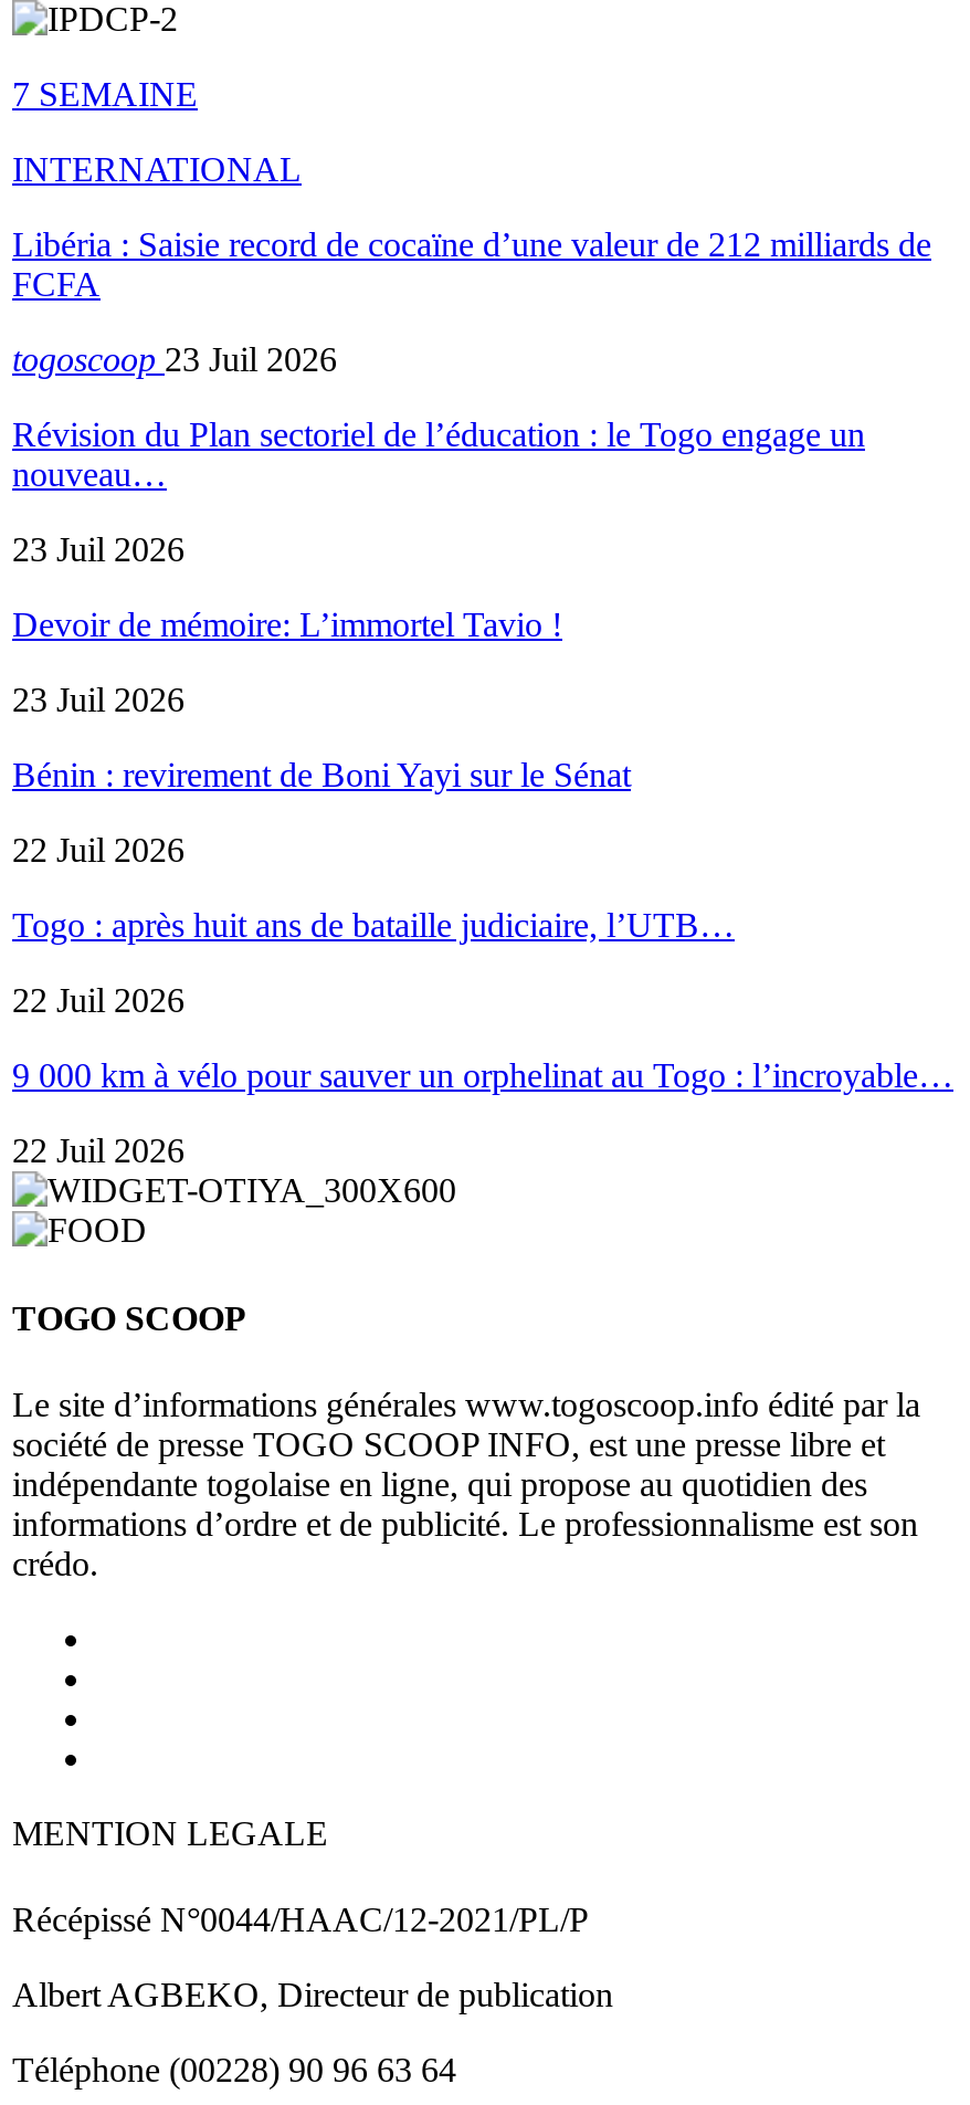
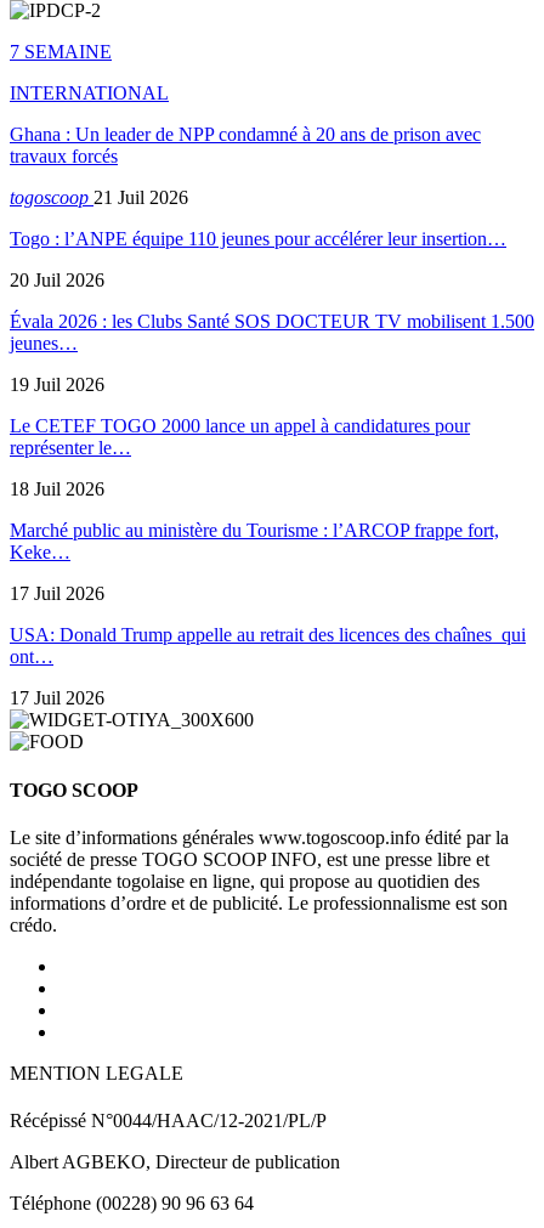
[12,227,931,304] Libéria : Saisie record de cocaïne d’une valeur de 212 milliards de | FCFA -> [10,125,481,167] Ghana : Un leader de NPP condamné à 20 ans de prison avec | travaux forcés
[12,341,337,379] togoscoop 23 Juil 2026 -> [10,188,188,208] togoscoop 21 Juil 2026
[12,417,865,494] Révision du Plan sectoriel de l’éducation : le Togo engage un | nouveau… -> [10,229,506,250] Togo : l’ANPE équipe 110 jeunes pour accélérer leur insertion…
[12,531,184,569] 23 Juil 2026 -> [10,270,104,291] 20 Juil 2026
[12,607,562,644] Devoir de mémoire: L’immortel Tavio ! -> [10,312,534,354] Évala 2026 : les Clubs Santé SOS DOCTEUR TV mobilisent 1.500 | jeunes…
[12,682,184,719] 23 Juil 2026 -> [10,375,104,395] 19 Juil 2026
[12,757,631,794] Bénin : revirement de Boni Yayi sur le Sénat -> [10,416,470,459] Le CETEF TOGO 2000 lance un appel à candidatures pour | représenter le…
[12,832,184,870] 22 Juil 2026 -> [10,479,104,500] 18 Juil 2026
[12,907,735,945] Togo : après huit ans de bataille judiciaire, l’UTB… -> [10,520,499,563] Marché public au ministère du Tourisme : l’ARCOP frappe fort, | Keke…
[12,982,184,1020] 22 Juil 2026 -> [10,584,104,604] 17 Juil 2026
[12,1057,953,1095] 9 000 km à vélo pour sauver un orphelinat au Togo : l’incroyable… -> [10,625,526,667] USA: Donald Trump appelle au retrait des licences des chaînes qui | ont…
[12,1133,184,1170] 22 Juil 2026 -> [10,688,104,709] 17 Juil 2026

